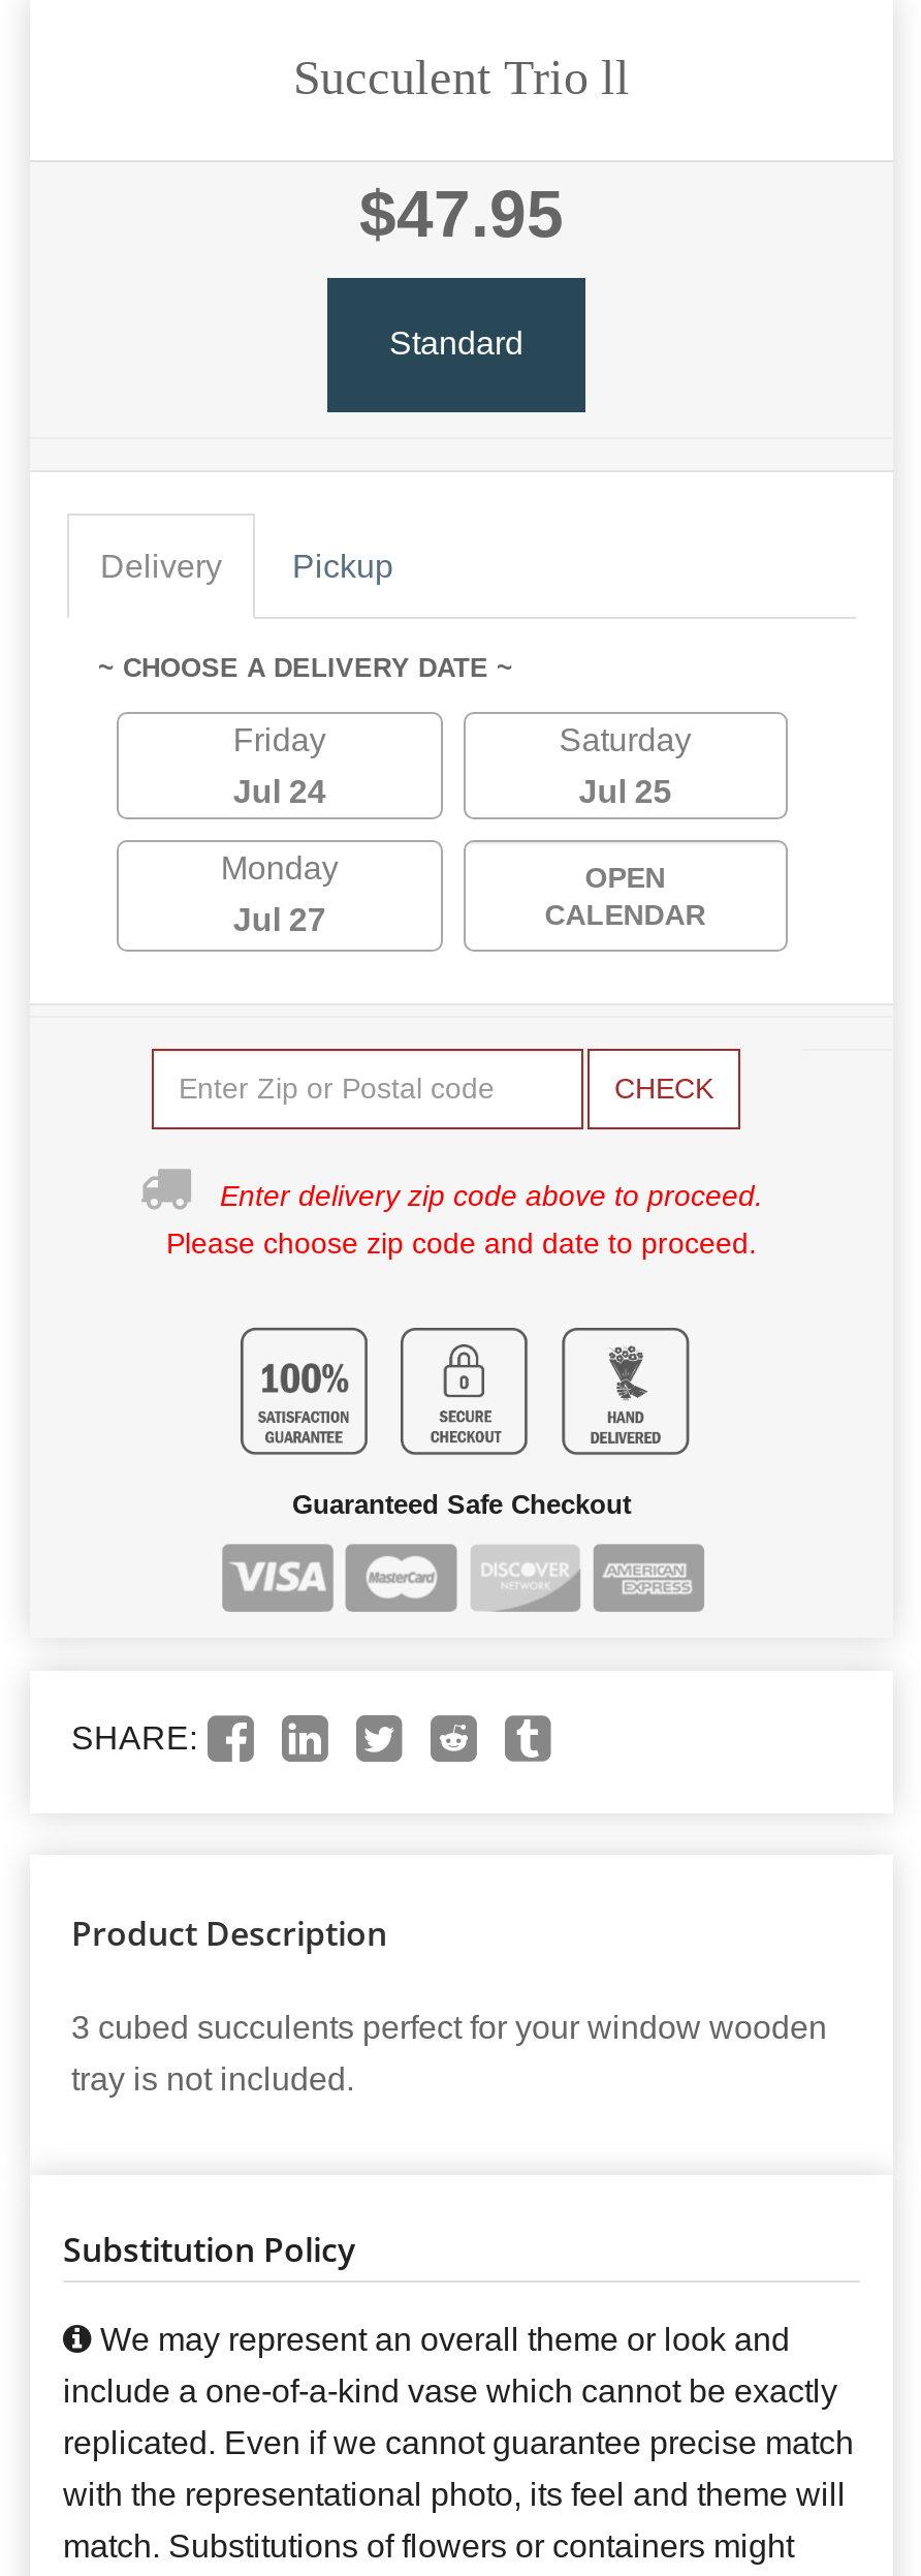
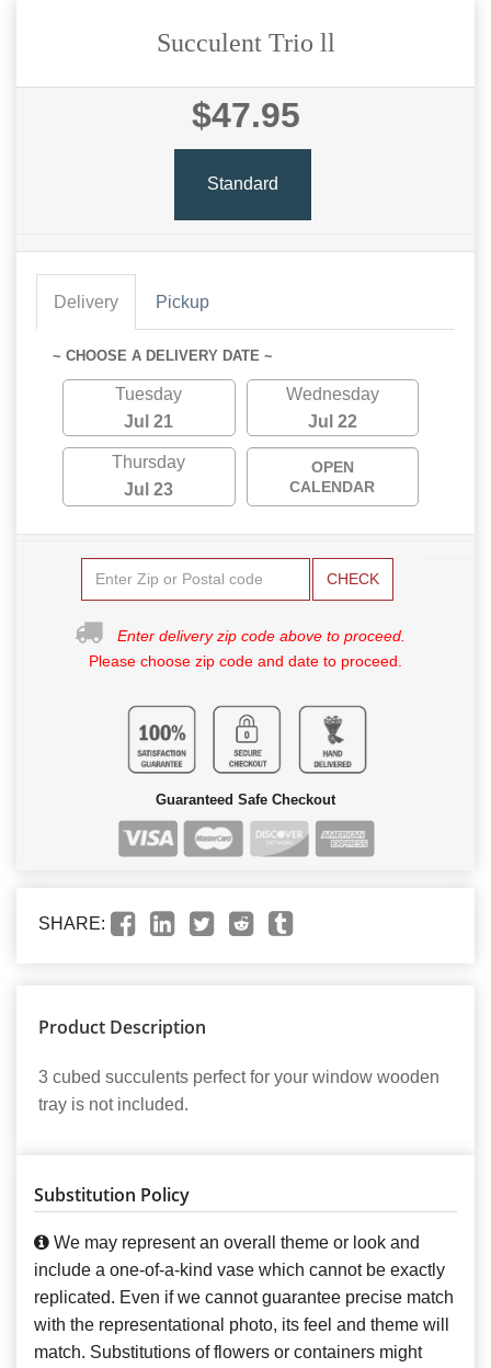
[233,721,326,756] Friday -> [115,384,182,403] Tuesday
[559,721,691,756] Saturday -> [286,384,379,403] Wednesday
[233,773,326,808] Jul 24 -> [124,412,173,430] Jul 21
[579,773,672,808] Jul 25 -> [308,412,357,430] Jul 22
[221,849,338,884] Monday -> [112,452,186,471] Thursday
[233,901,326,936] Jul 27 -> [124,480,173,498] Jul 23

